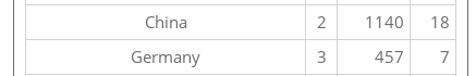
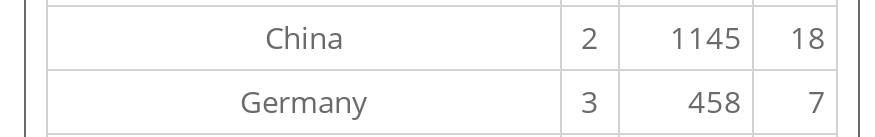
[316,10,450,32] 2 1140 18 -> [581,16,826,56] 2 1145 18
[375,45,450,67] 457 7 -> [688,80,826,120] 458 7

